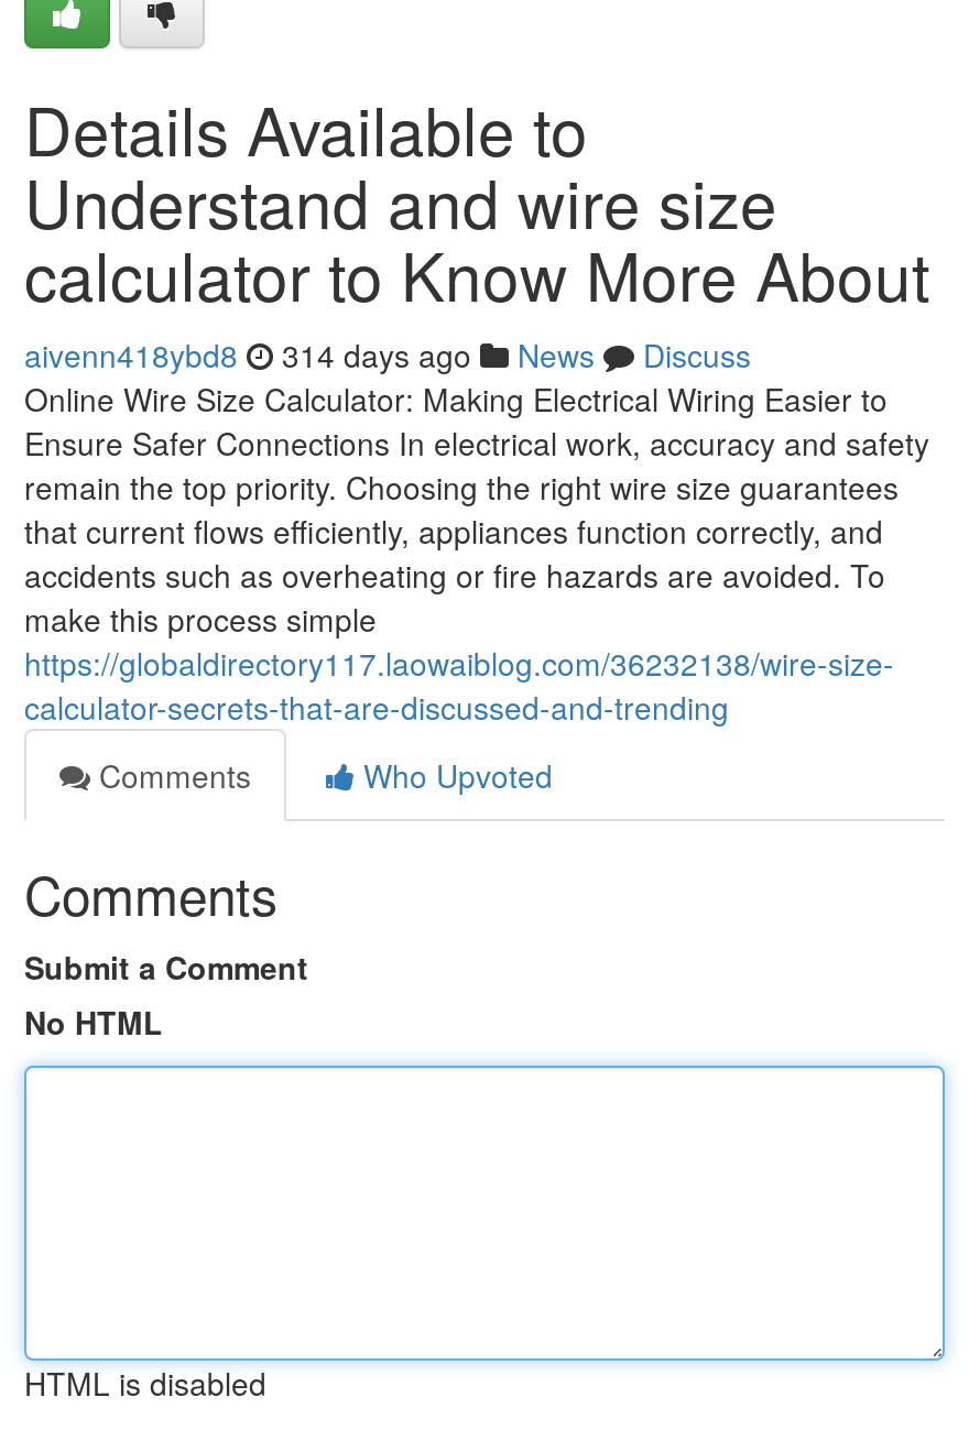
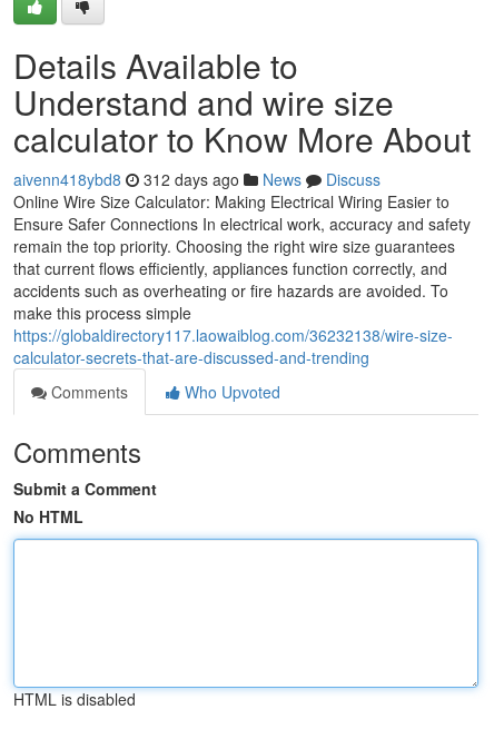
[24,332,751,376] aivenn418ybd8 314 days ago News Discuss -> [13,168,381,190] aivenn418ybd8 312 days ago News Discuss

